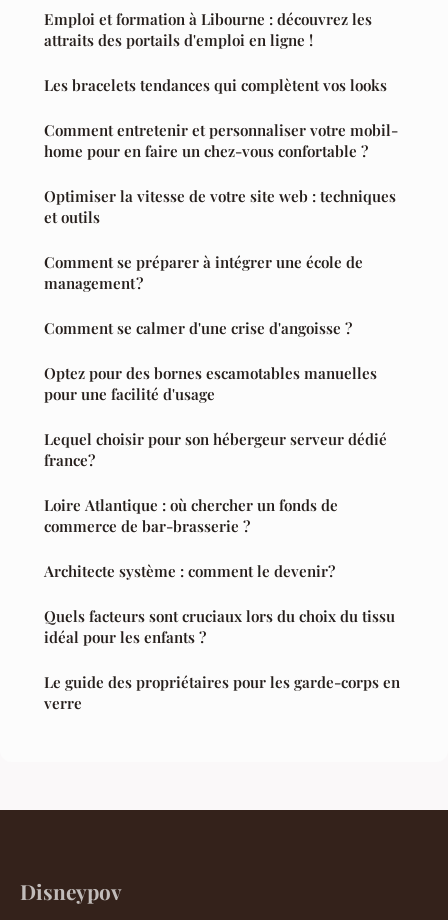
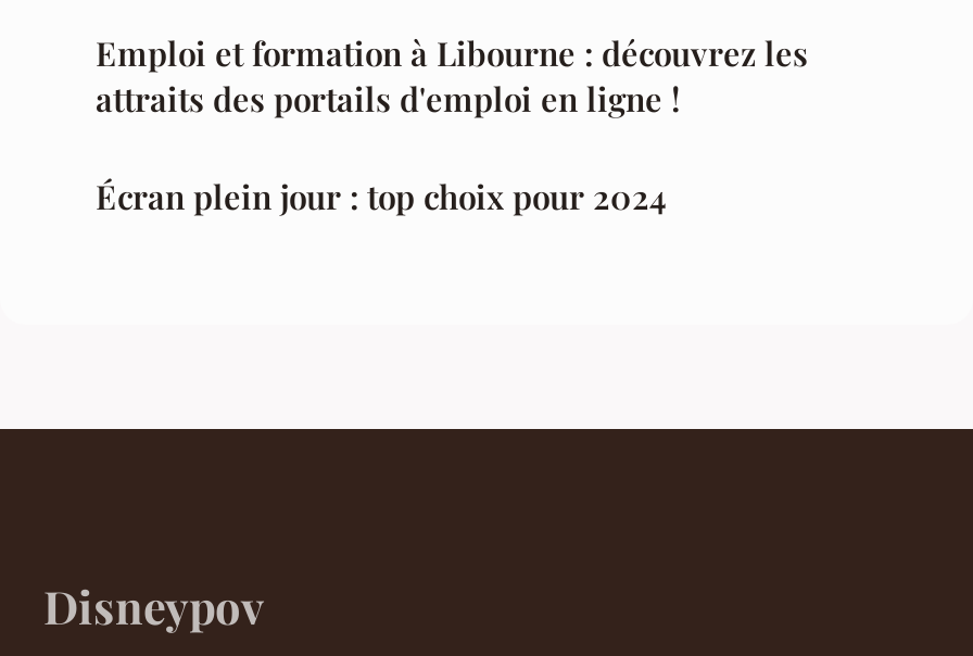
[44,75,400,713] Les bracelets tendances qui complètent vos looks | Comment entretenir et personnaliser votre mobil- | home pour en faire un chez-vous confortable ? | Optimiser la vitesse de votre site web : techniques | et outils | Comment se préparer à intégrer une école de | management ? | Comment se calmer d'une crise d'angoisse ? | Optez pour des bornes escamotables manuelles | pour une facilité d'usage | Lequel choisir pour son hébergeur serveur dédié | france? | Loire Atlantique : où chercher un fonds de | commerce de bar-brasserie ? | Architecte système : comment le devenir? | Quels facteurs sont cruciaux lors du choix du tissu | idéal pour les enfants ? | Le guide des propriétaires pour les garde-corps en | verre -> [96,176,667,219] Écran plein jour : top choix pour 2024

